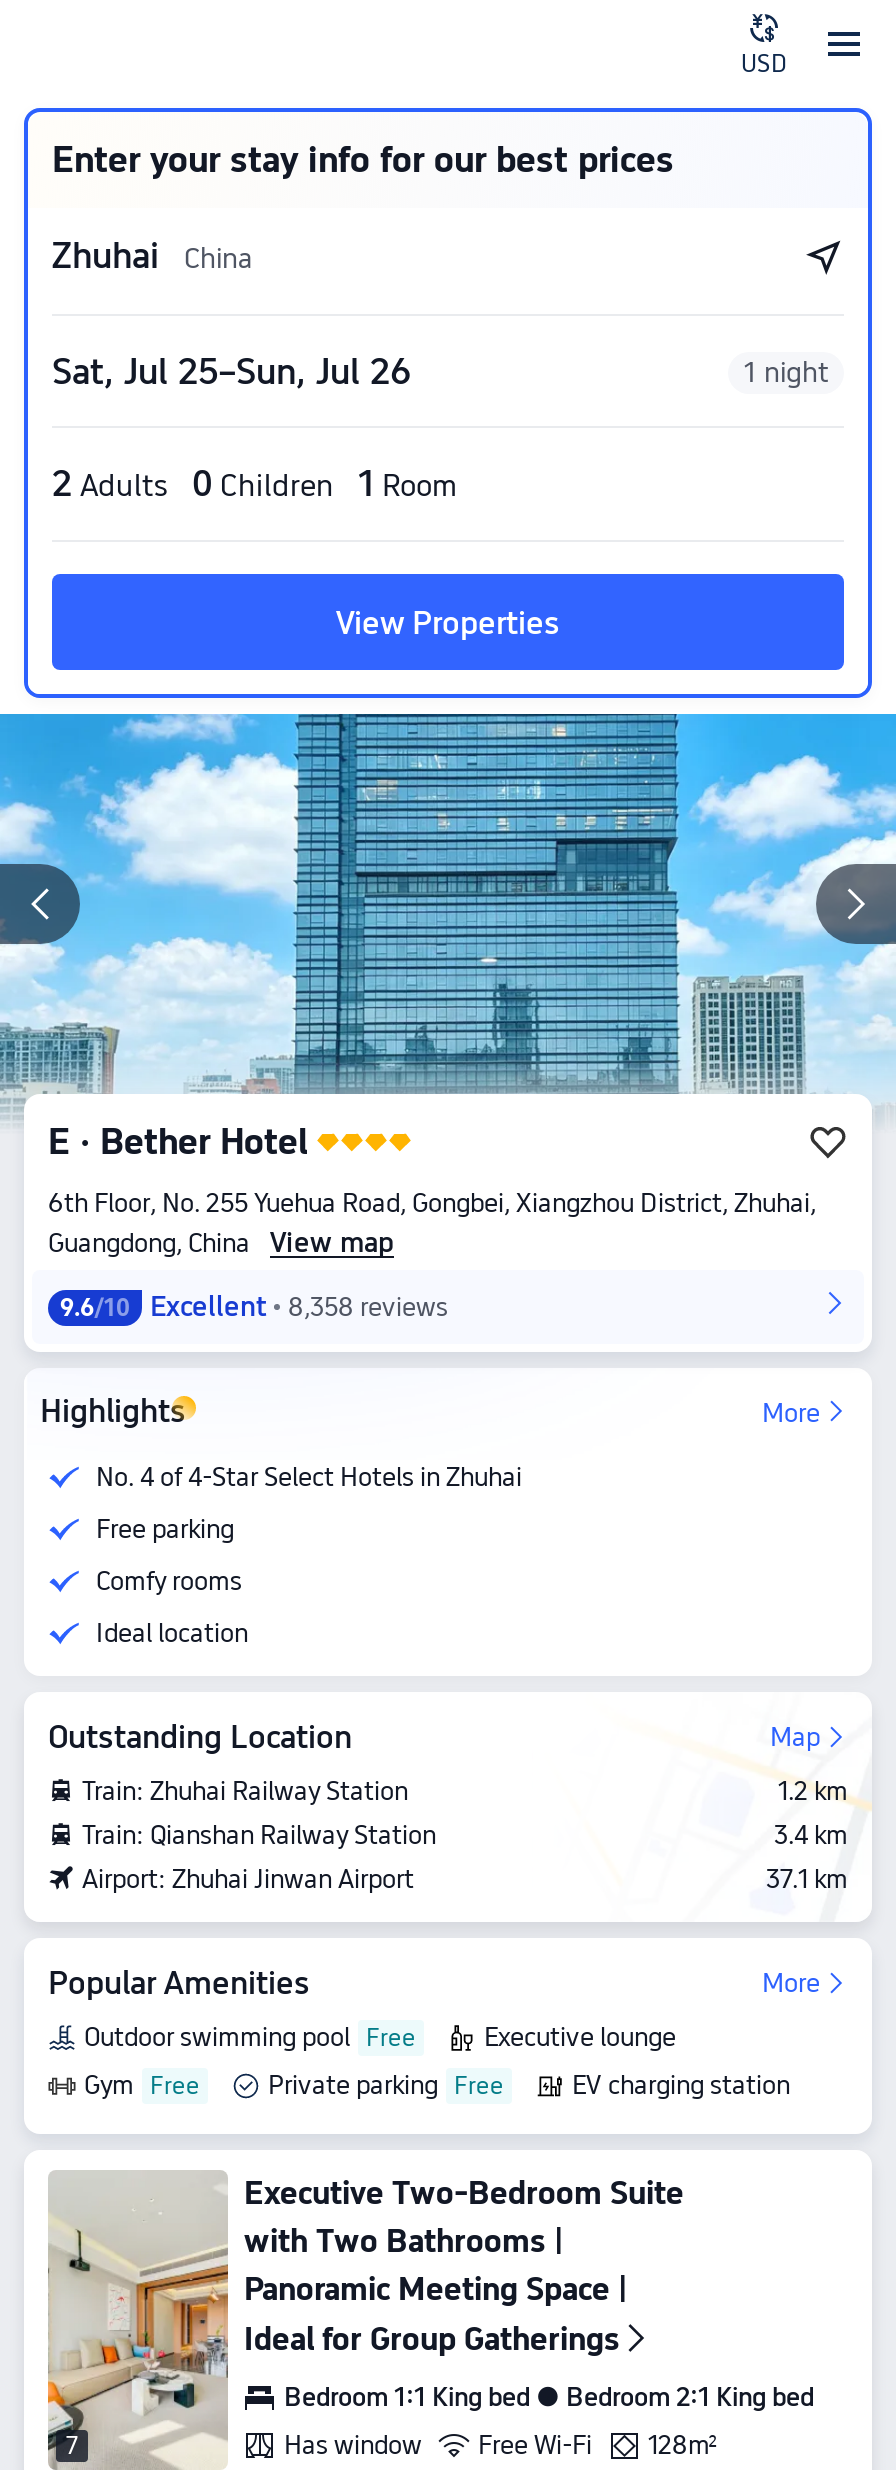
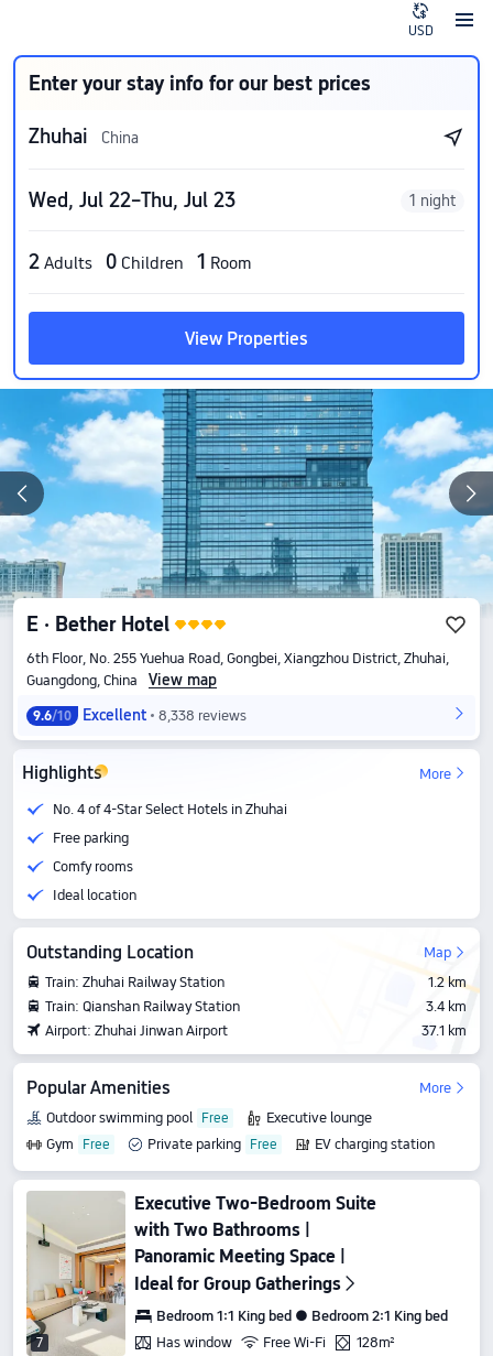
[52,350,412,392] Sat, Jul 25–Sun, Jul 26 -> [29,188,235,211] Wed, Jul 22–Thu, Jul 23
[60,1290,448,1322] 9.6/10 Excellent 8,358 reviews -> [33,706,246,724] 9.6/10 Excellent 8,338 reviews

